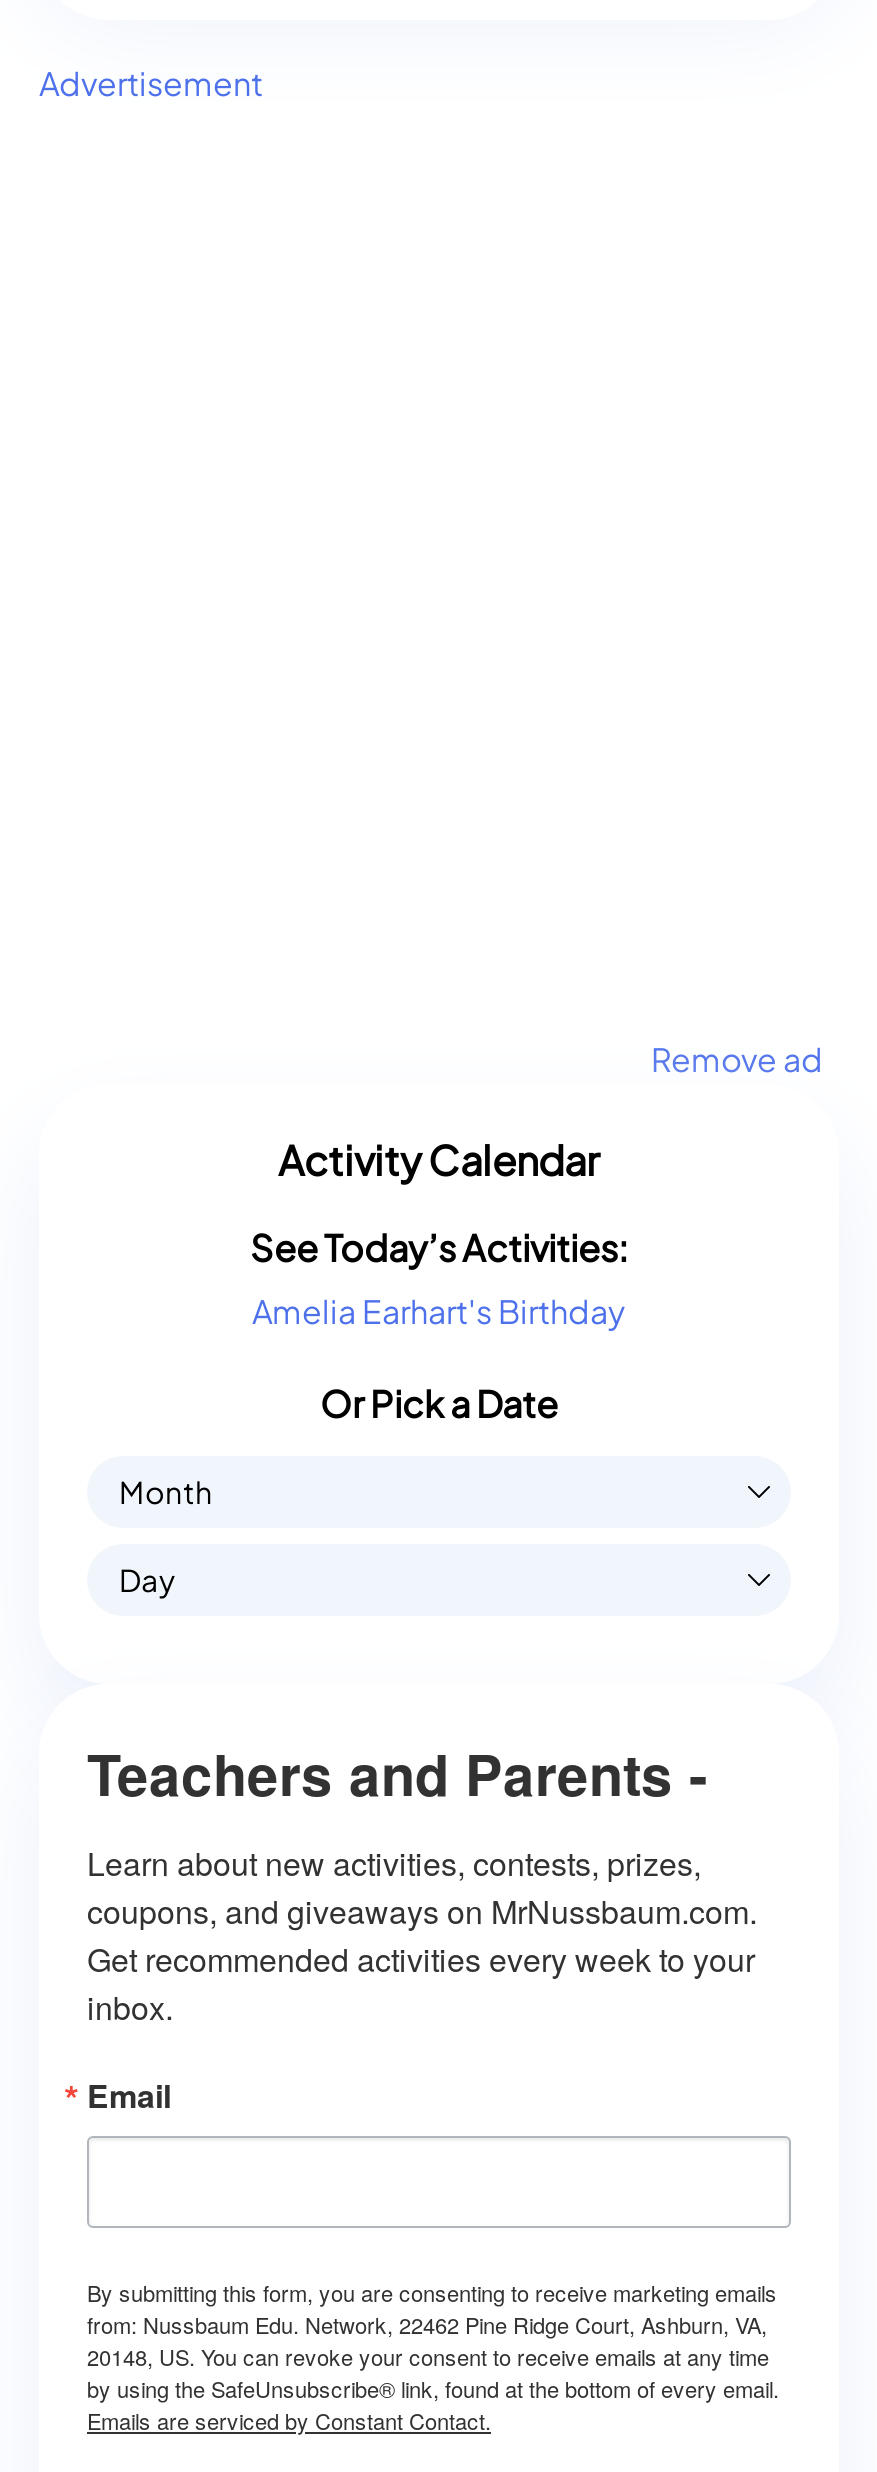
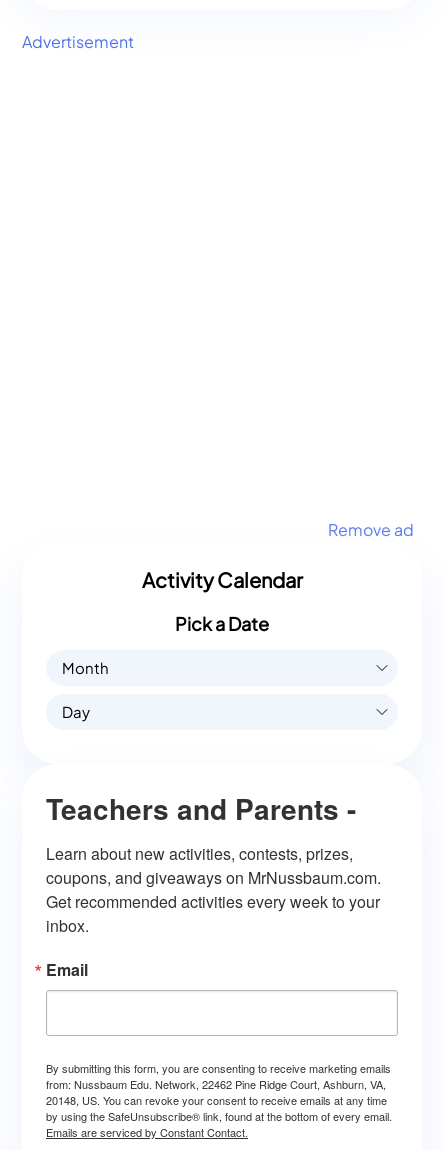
[250,1225,628,1427] See Today’s Activities: | Amelia Earhart's Birthday | Or Pick a Date -> [175,612,269,635] Pick a Date

